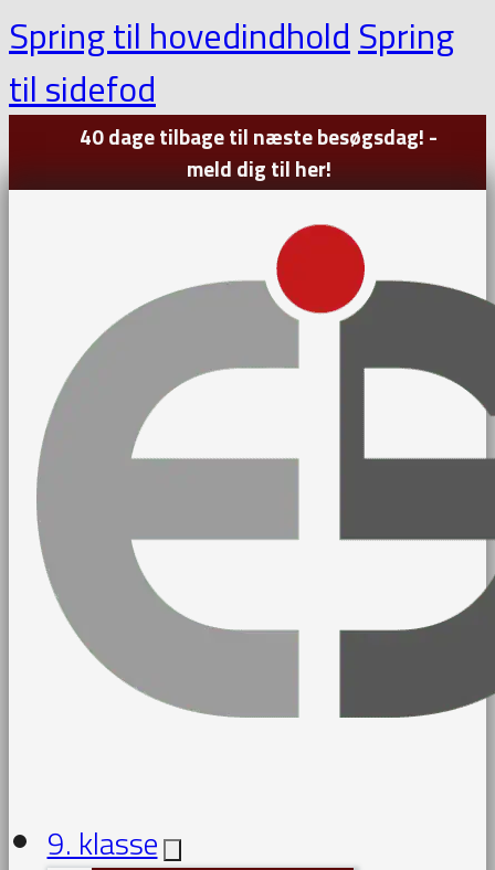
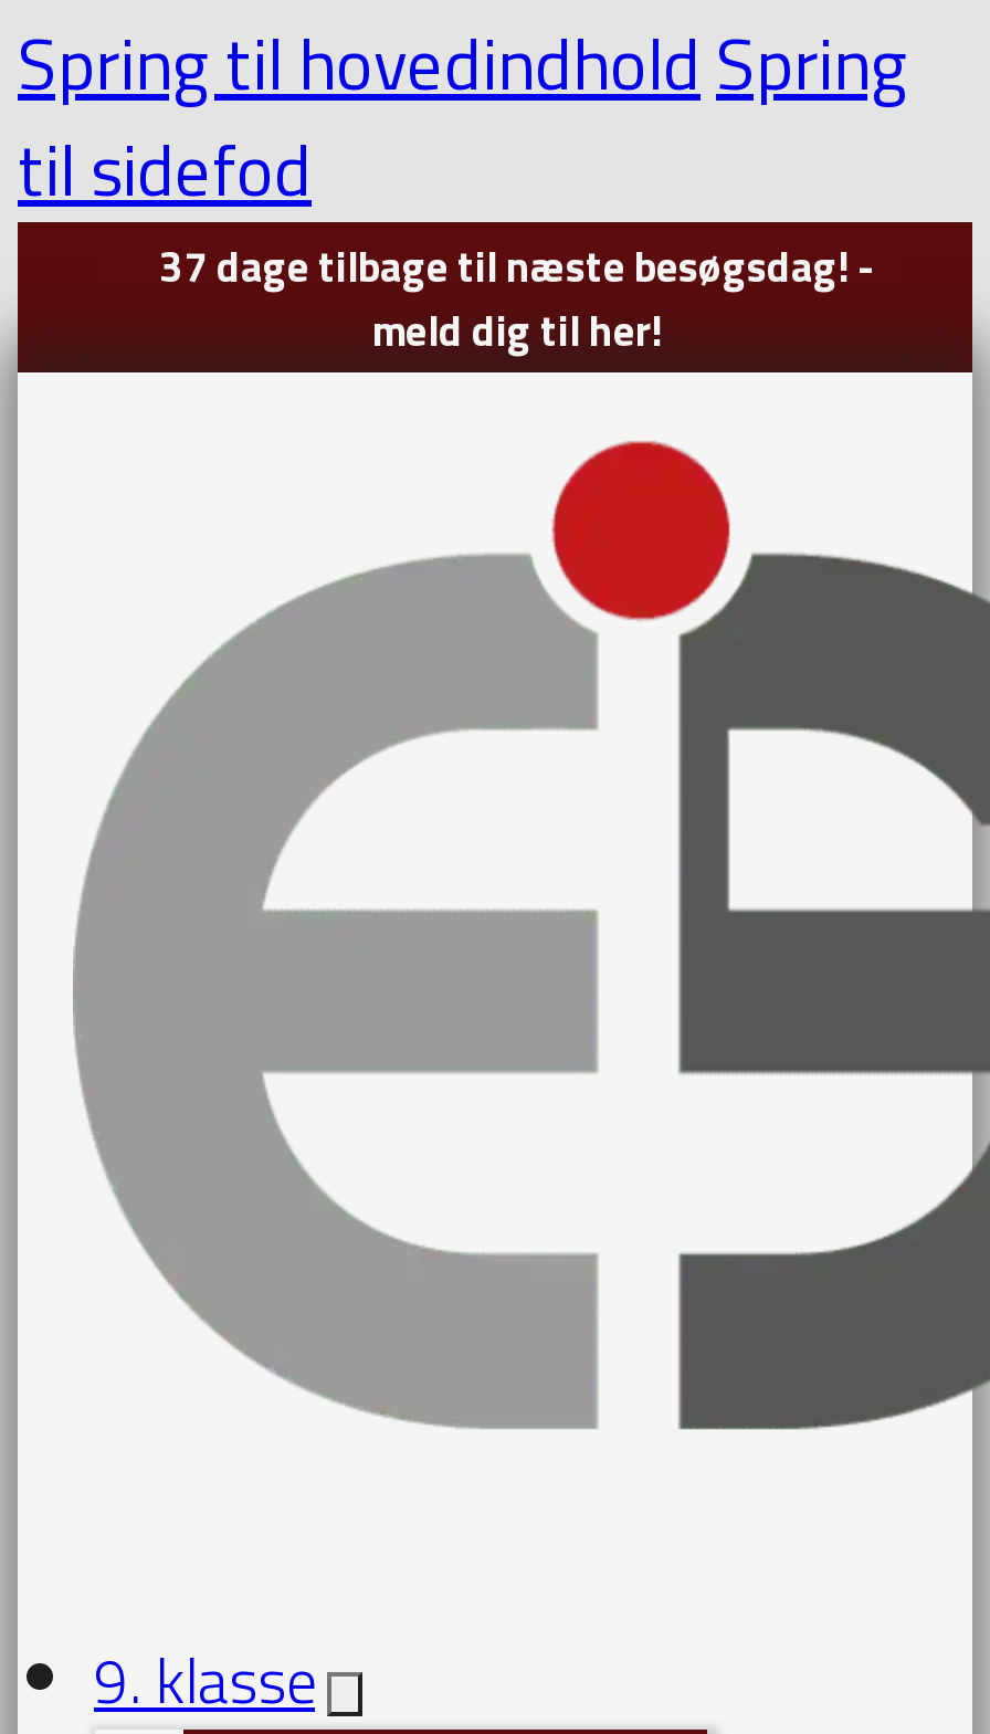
[80,120,438,152] 40 dage tilbage til næste besøgsdag! - -> [159,233,875,297] 37 dage tilbage til næste besøgsdag! -

